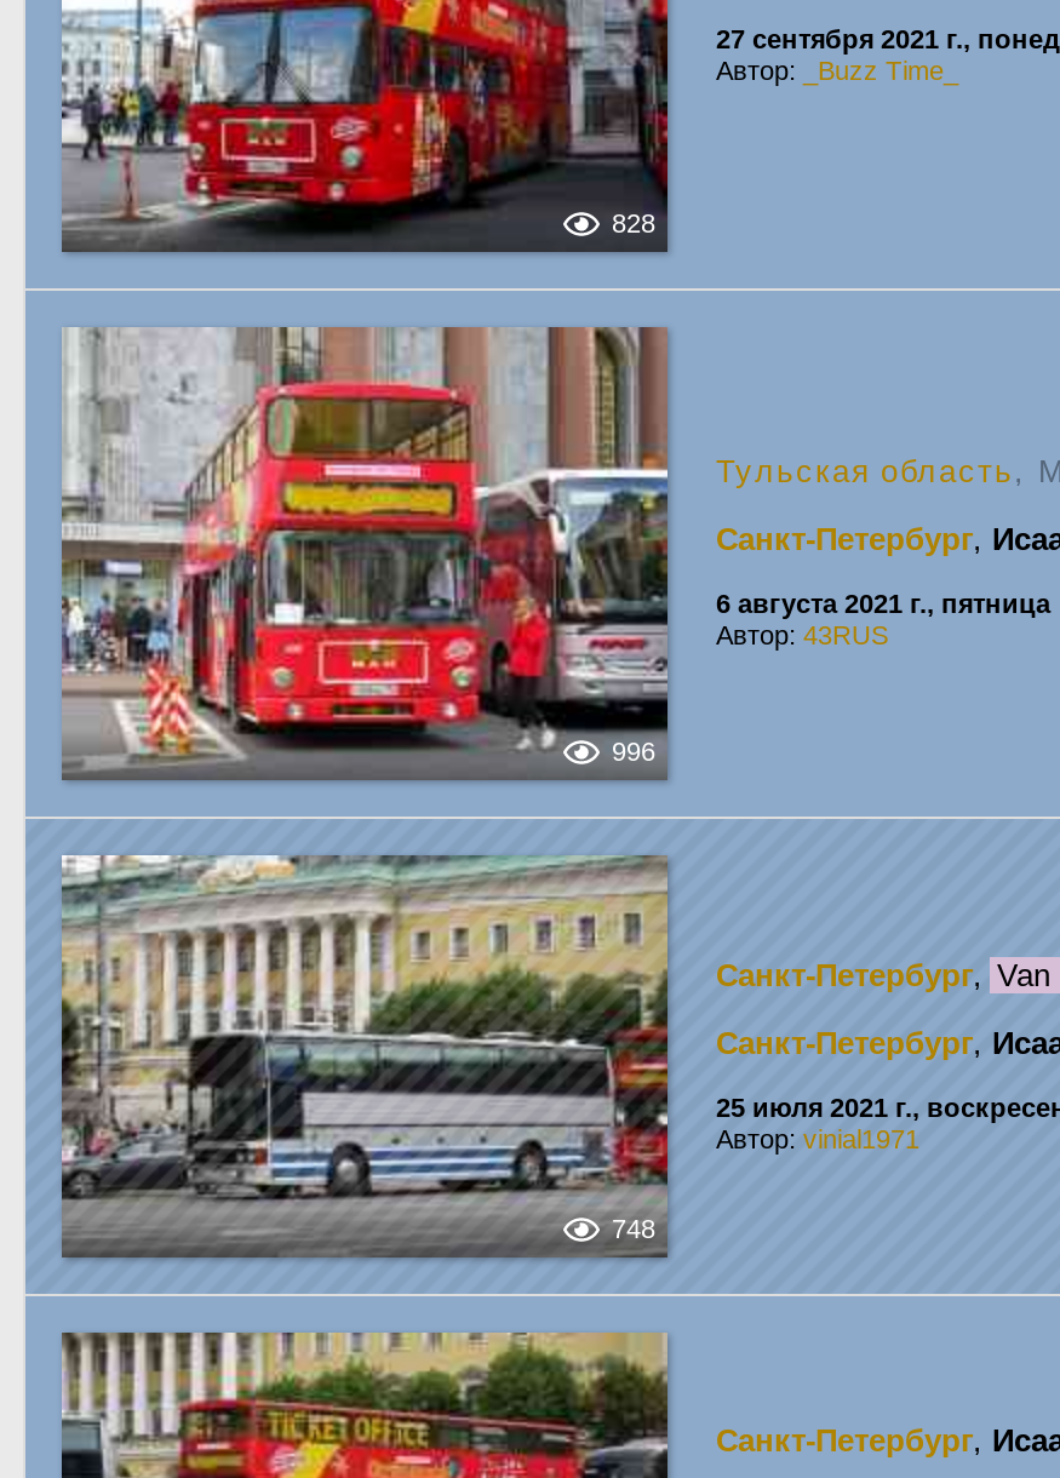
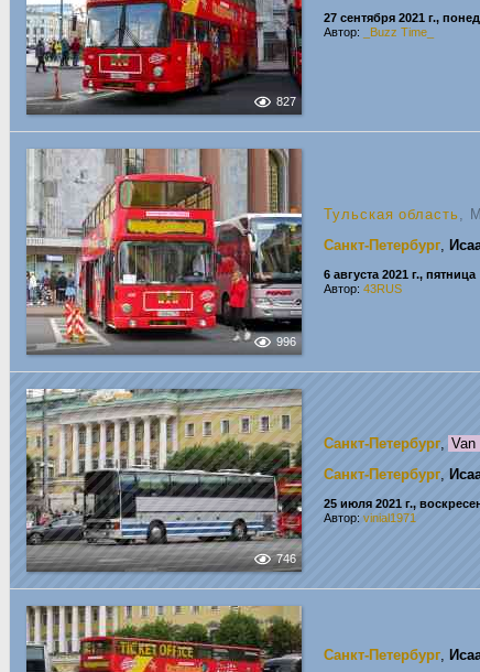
[612,208,655,237] 828 -> [276,95,296,108] 827
[612,1214,655,1243] 748 -> [276,552,296,565] 746

